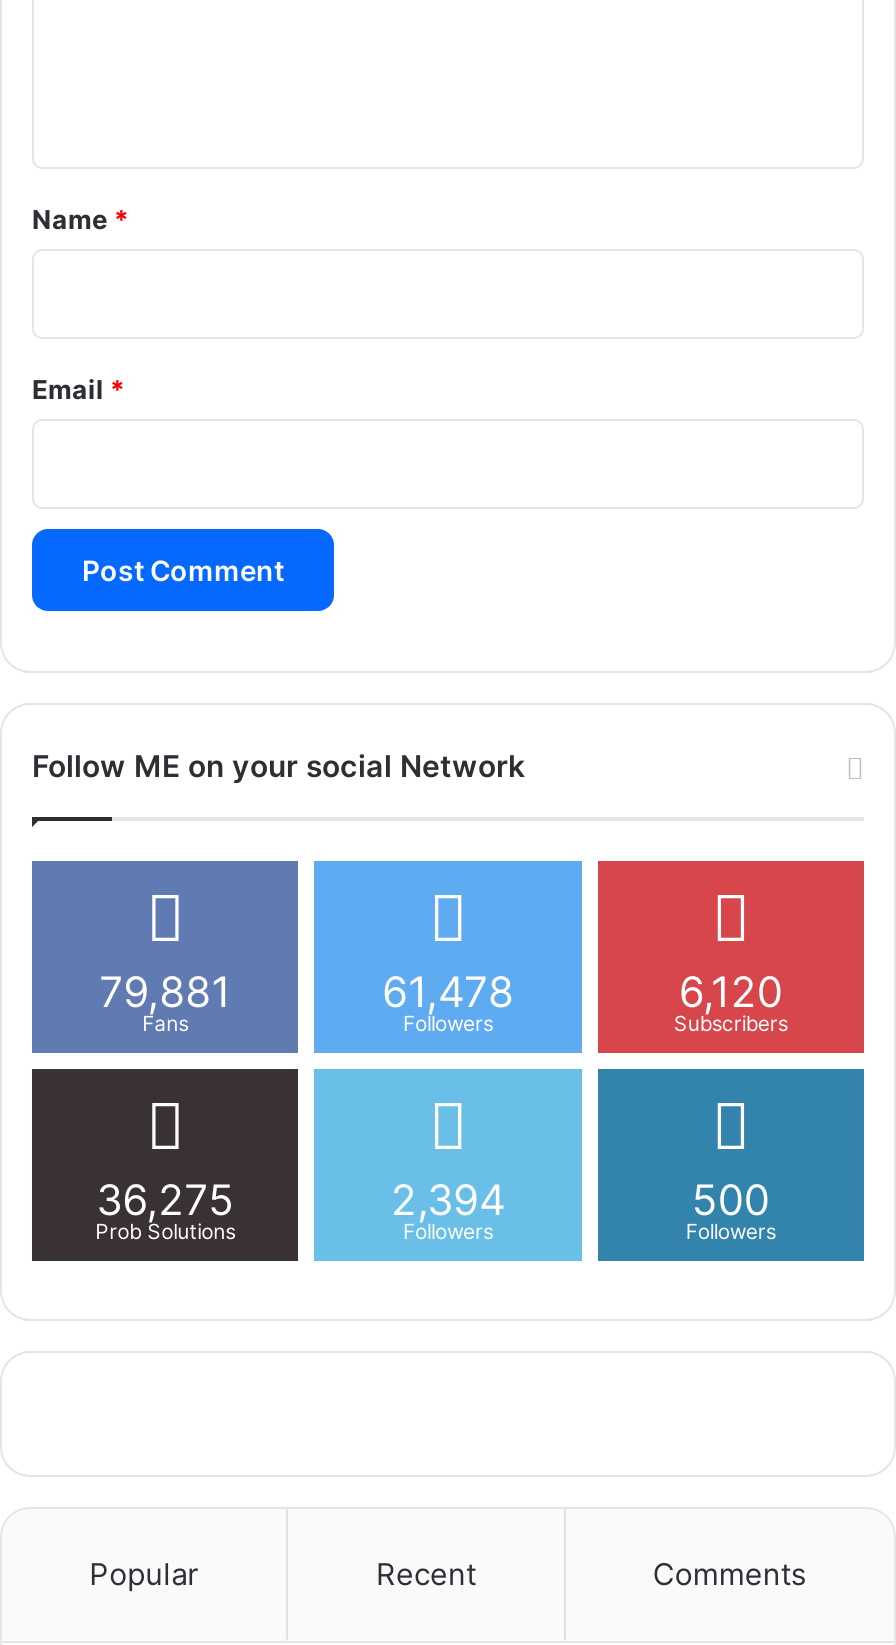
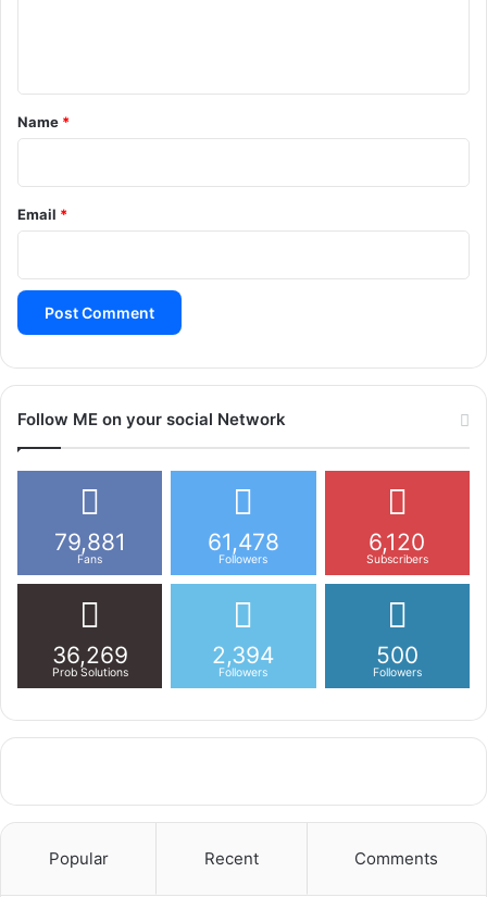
[96,1176,234,1226] 36,275 -> [52,642,128,669] 36,269

